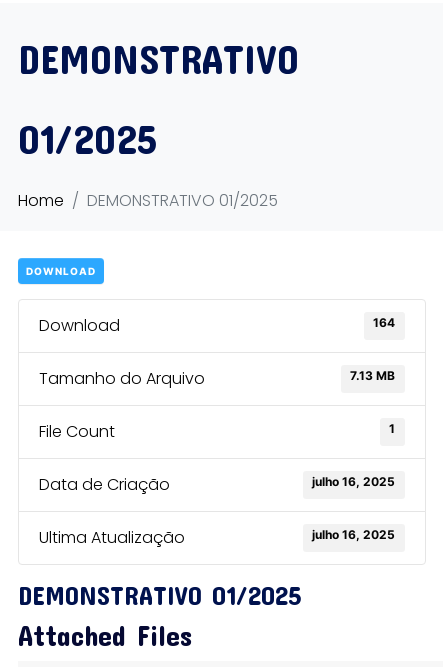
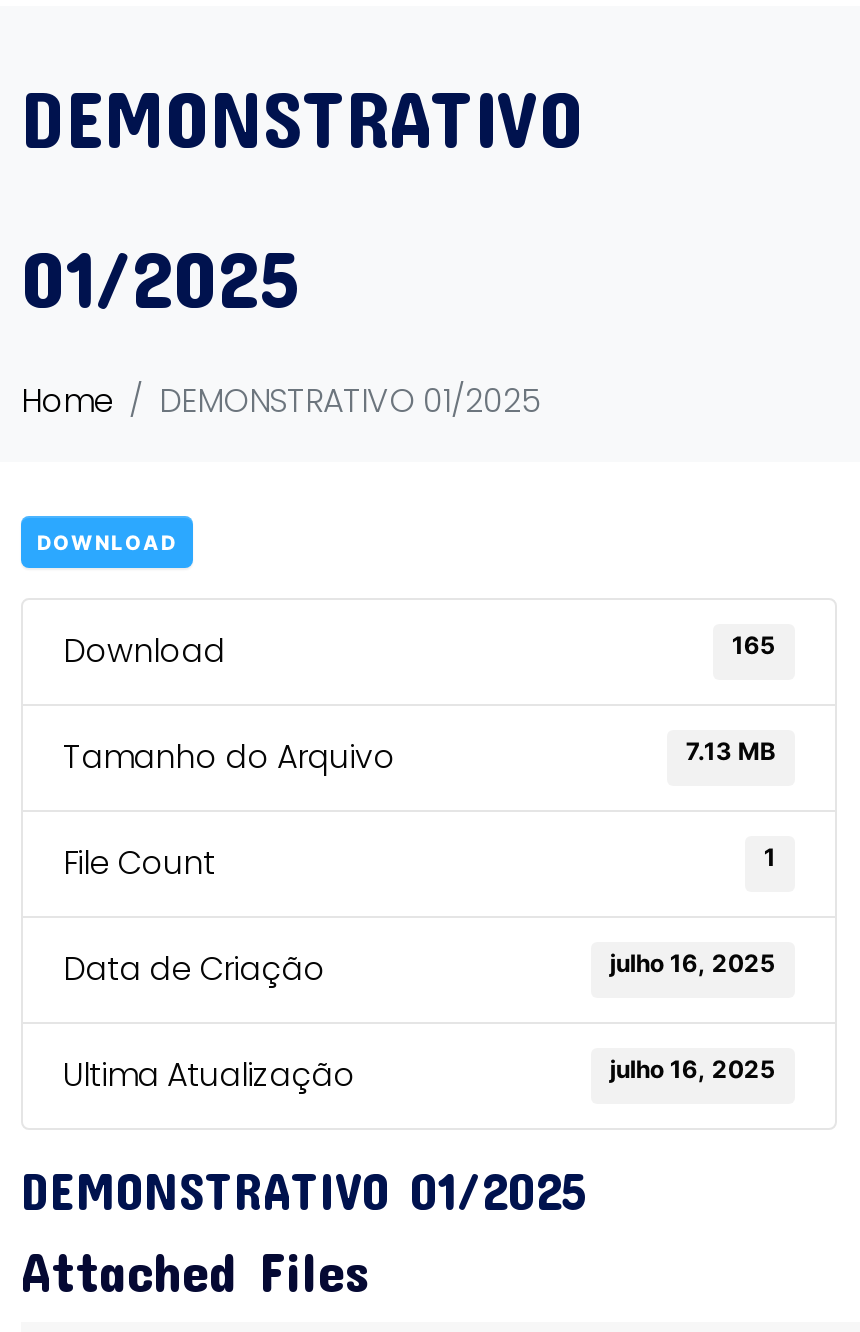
[373,315,395,330] 164 -> [732,629,776,659] 165

